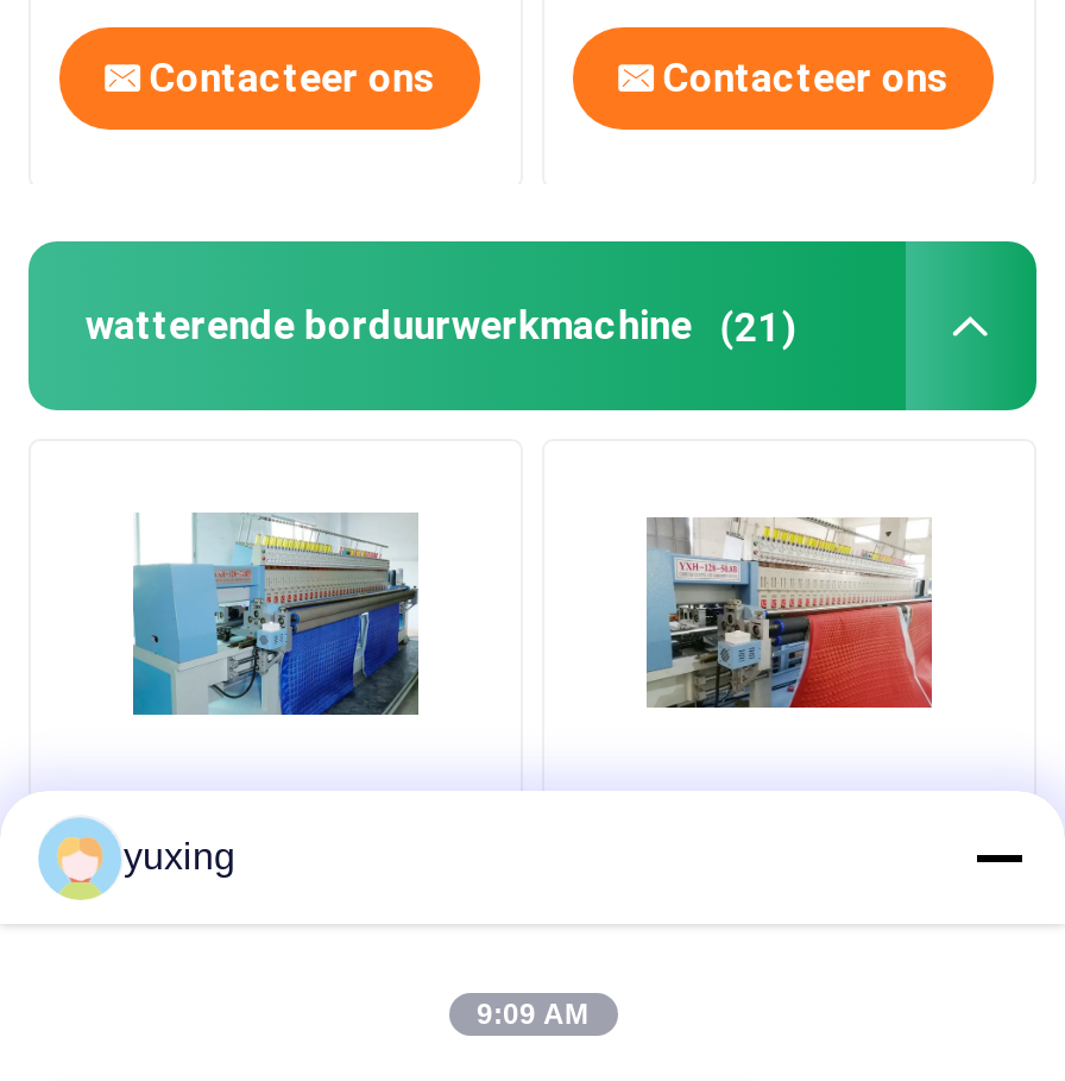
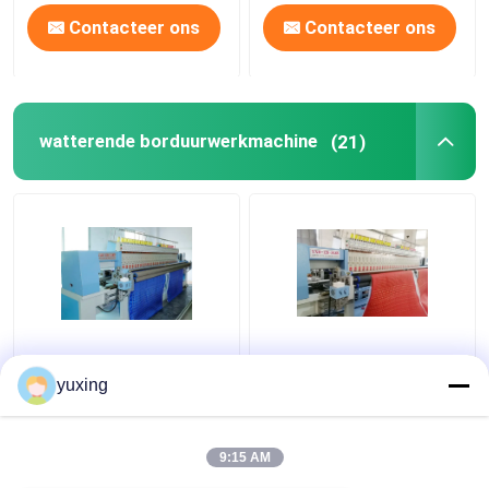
[477,998,588,1031] 9:09 AM -> [219,450,270,465] 9:15 AM

